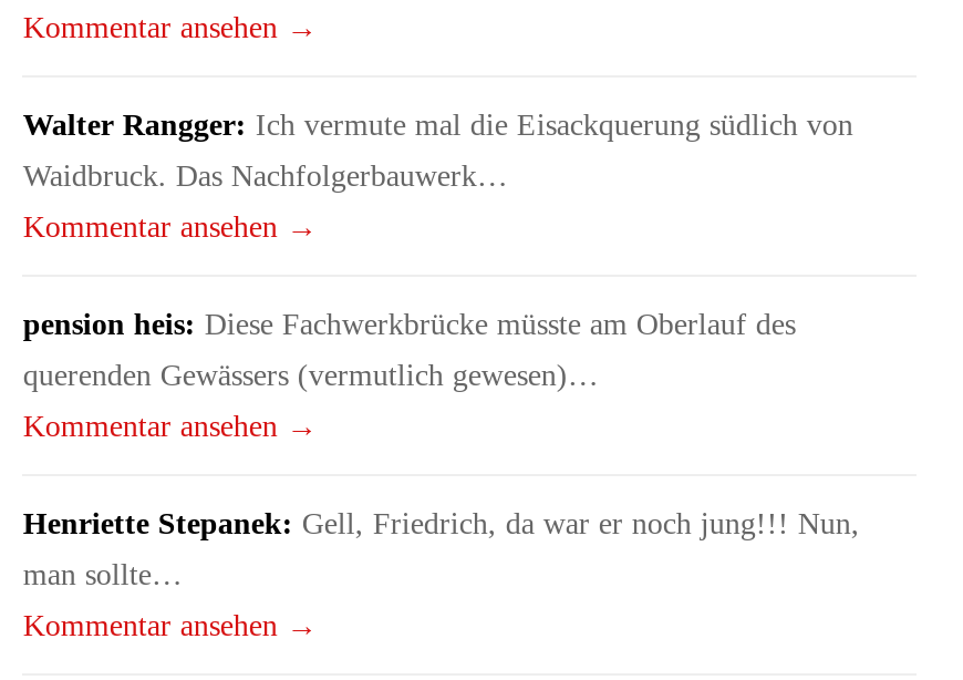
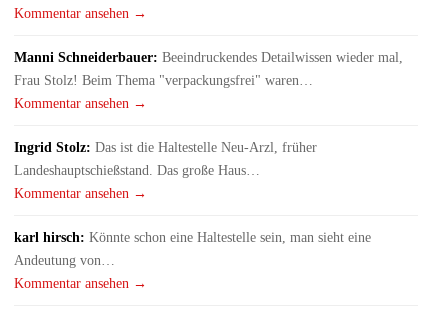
[23,109,853,142] Walter Rangger: Ich vermute mal die Eisackquerung südlich von -> [14,50,403,65] Manni Schneiderbauer: Beeindruckendes Detailwissen wieder mal,
[23,160,508,193] Waidbruck. Das Nachfolgerbauwerk… -> [14,73,313,88] Frau Stolz! Beim Thema "verpackungsfrei" waren…
[23,308,796,342] pension heis: Diese Fachwerkbrücke müsste am Oberlauf des -> [14,140,317,155] Ingrid Stolz: Das ist die Haltestelle Neu-Arzl, früher
[23,359,599,392] querenden Gewässers (vermutlich gewesen)… -> [14,163,260,178] Landeshauptschießstand. Das große Haus…
[23,508,860,541] Henriette Stepanek: Gell, Friedrich, da war er noch jung!!! Nun, -> [14,230,371,245] karl hirsch: Könnte schon eine Haltestelle sein, man sieht eine
[23,559,182,592] man sollte… -> [14,253,115,268] Andeutung von…

